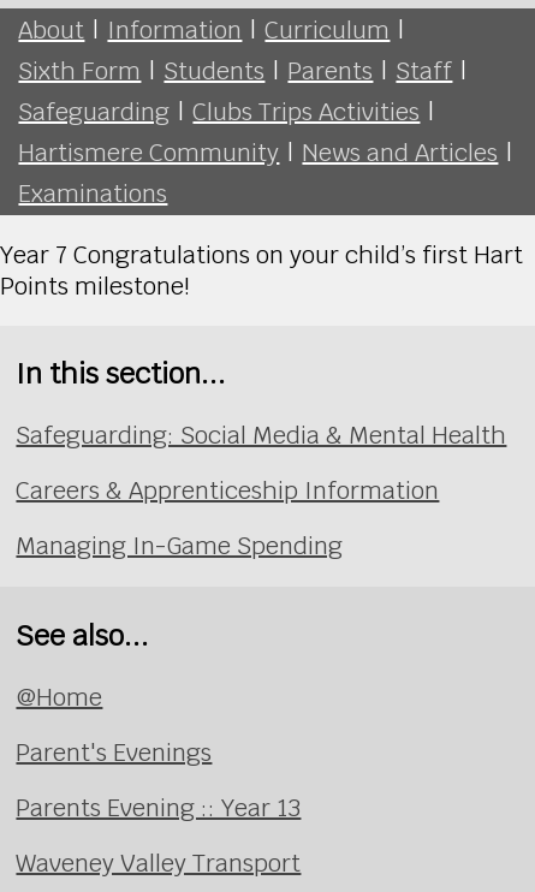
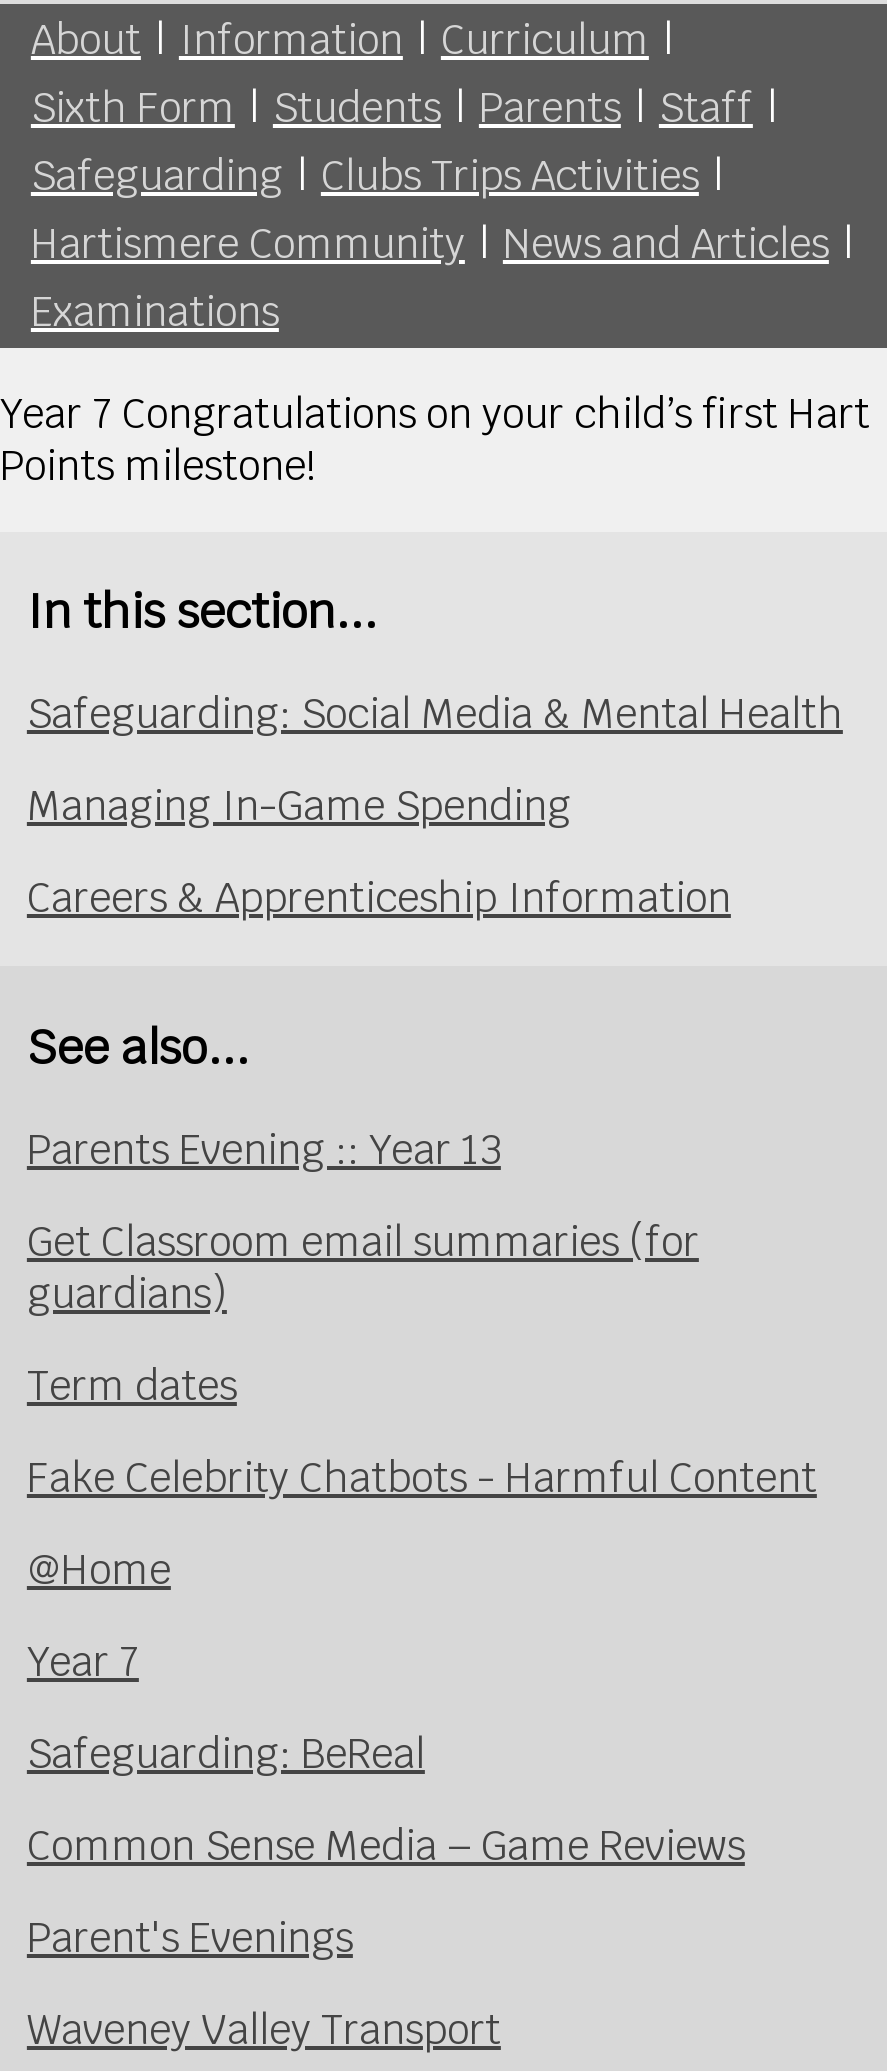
moved [16,531,343,562] -> [27,781,571,833]: Managing In-Game Spending
none -> [27,1216,817,1504] Get Classroom email summaries (for | guardians) | Term dates | Fake Celebrity Chatbots - Harmful Content
none -> [27,1636,745,1872] Year 7 | Safeguarding: BeReal | Common Sense Media – Game Reviews
moved [16,737,212,768] -> [27,1912,353,1964]: Parent's Evenings
moved [16,792,301,824] -> [27,1124,501,1176]: Parents Evening :: Year 13

